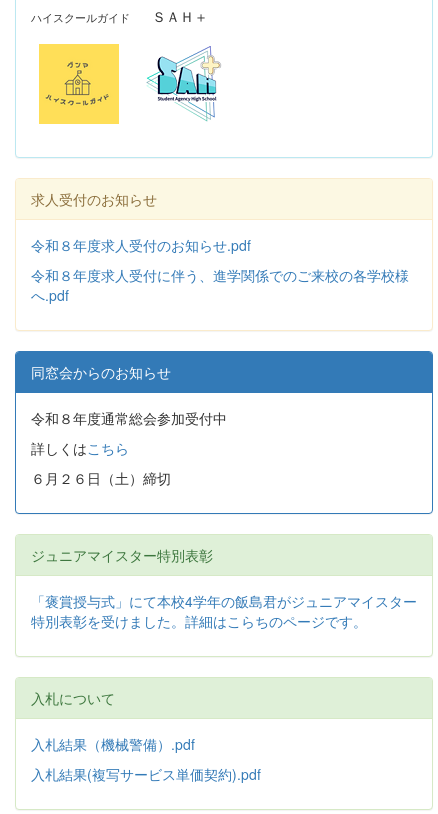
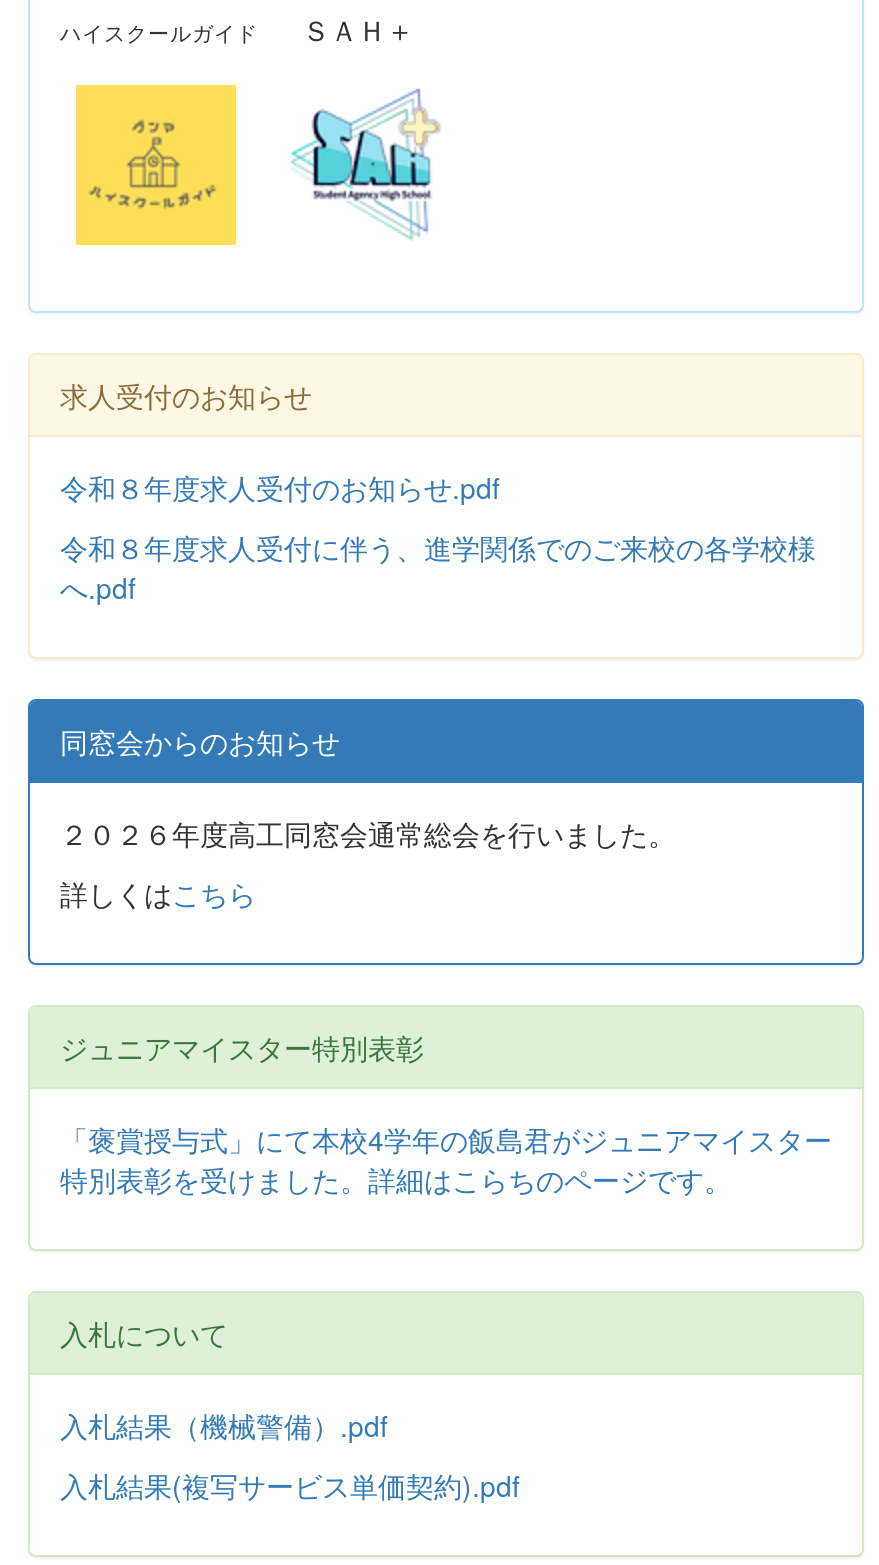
[31,408,227,428] 令和８年度通常総会参加受付中 -> [60,813,676,853] ２０２６年度高工同窓会通常総会を行いました。
[31,468,171,488] ６月２６日（土）締切 -> none

